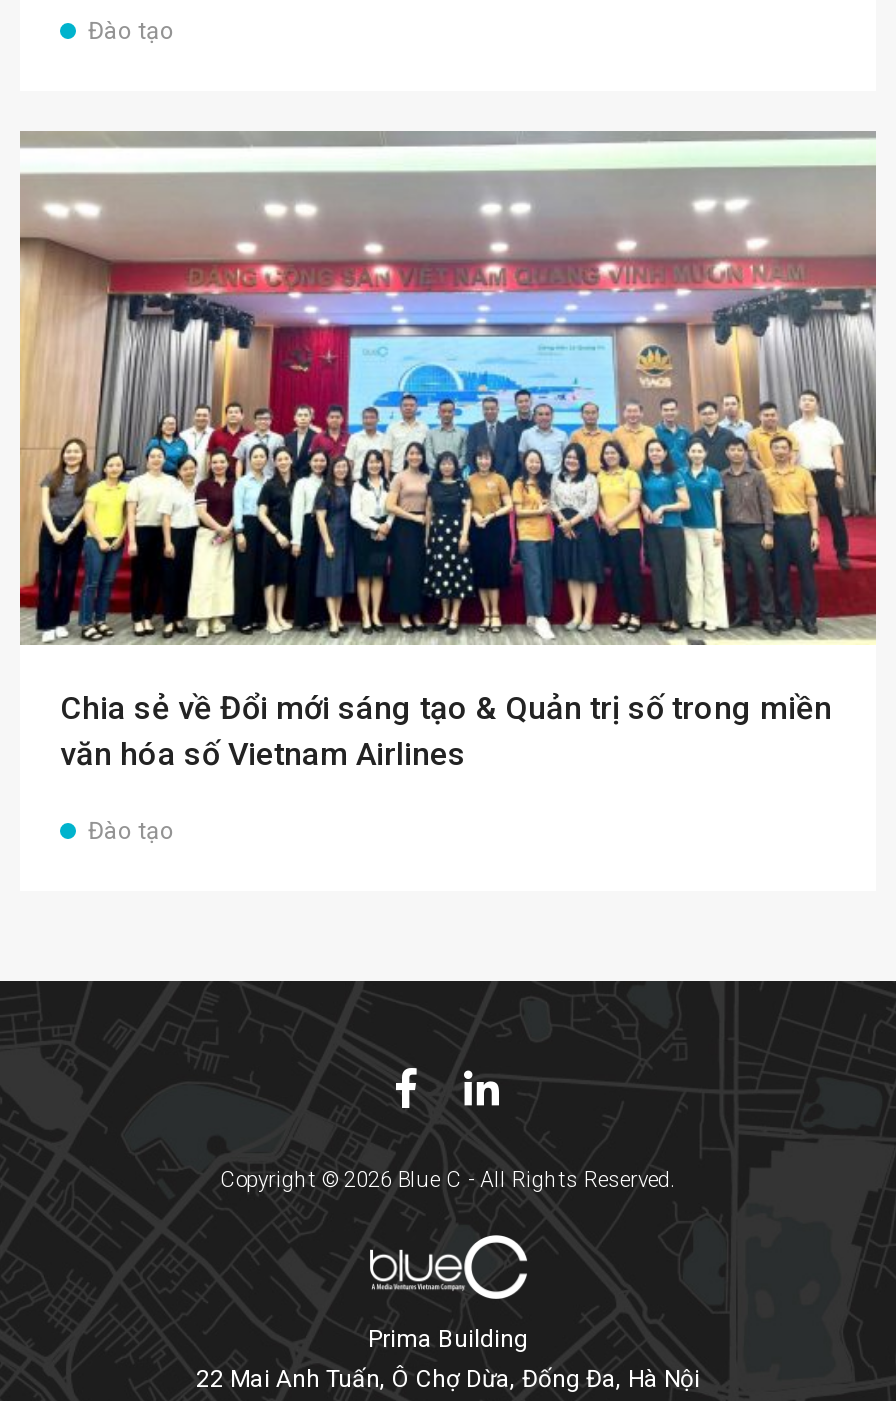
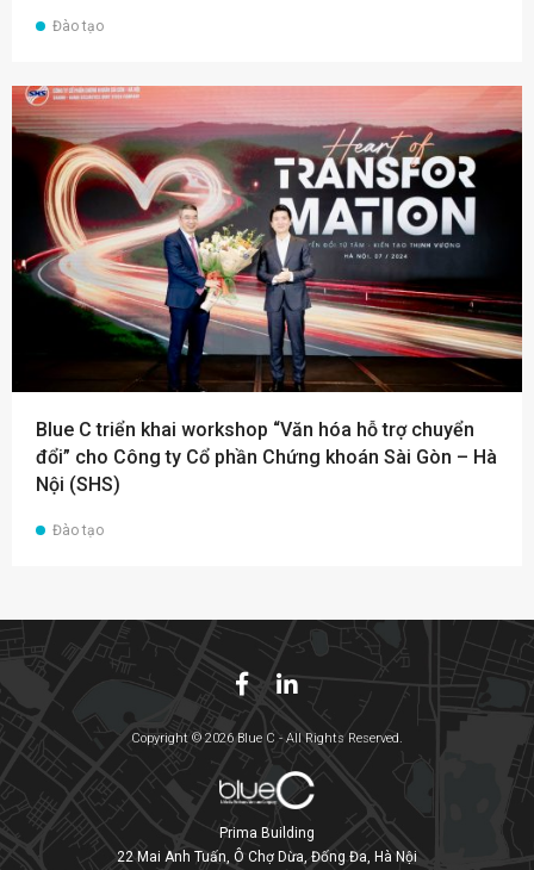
[18,131,878,773] [image] | Chia sẻ về Đổi mới sáng tạo & Quản trị số trong miền | văn hóa số Vietnam Airlines -> [11,86,523,496] [image] | Blue C triển khai workshop “Văn hóa hỗ trợ chuyển | đổi” cho Công ty Cổ phần Chứng khoán Sài Gòn – Hà | Nội (SHS)

